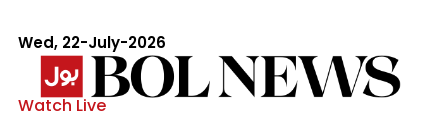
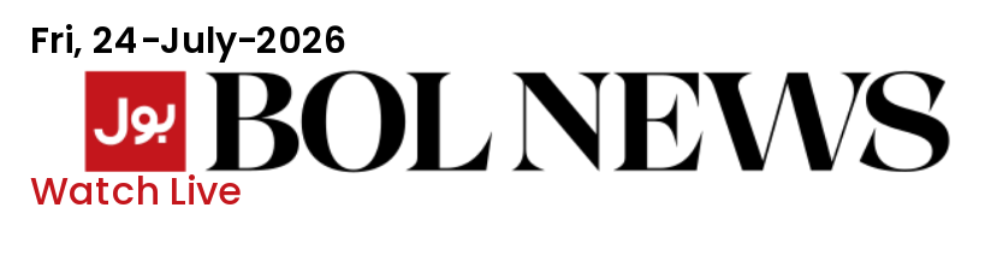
[18,32,166,53] Wed, 22-July-2026 -> [30,14,348,65] Fri, 24-July-2026

